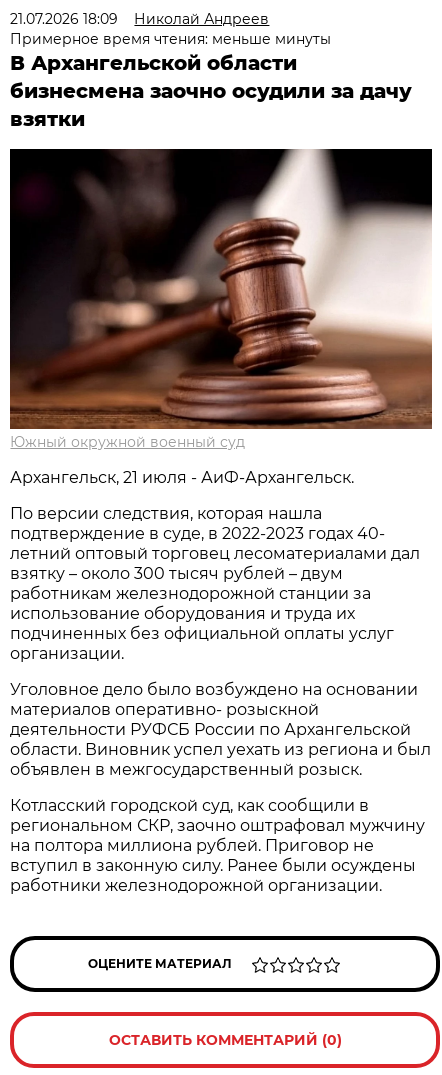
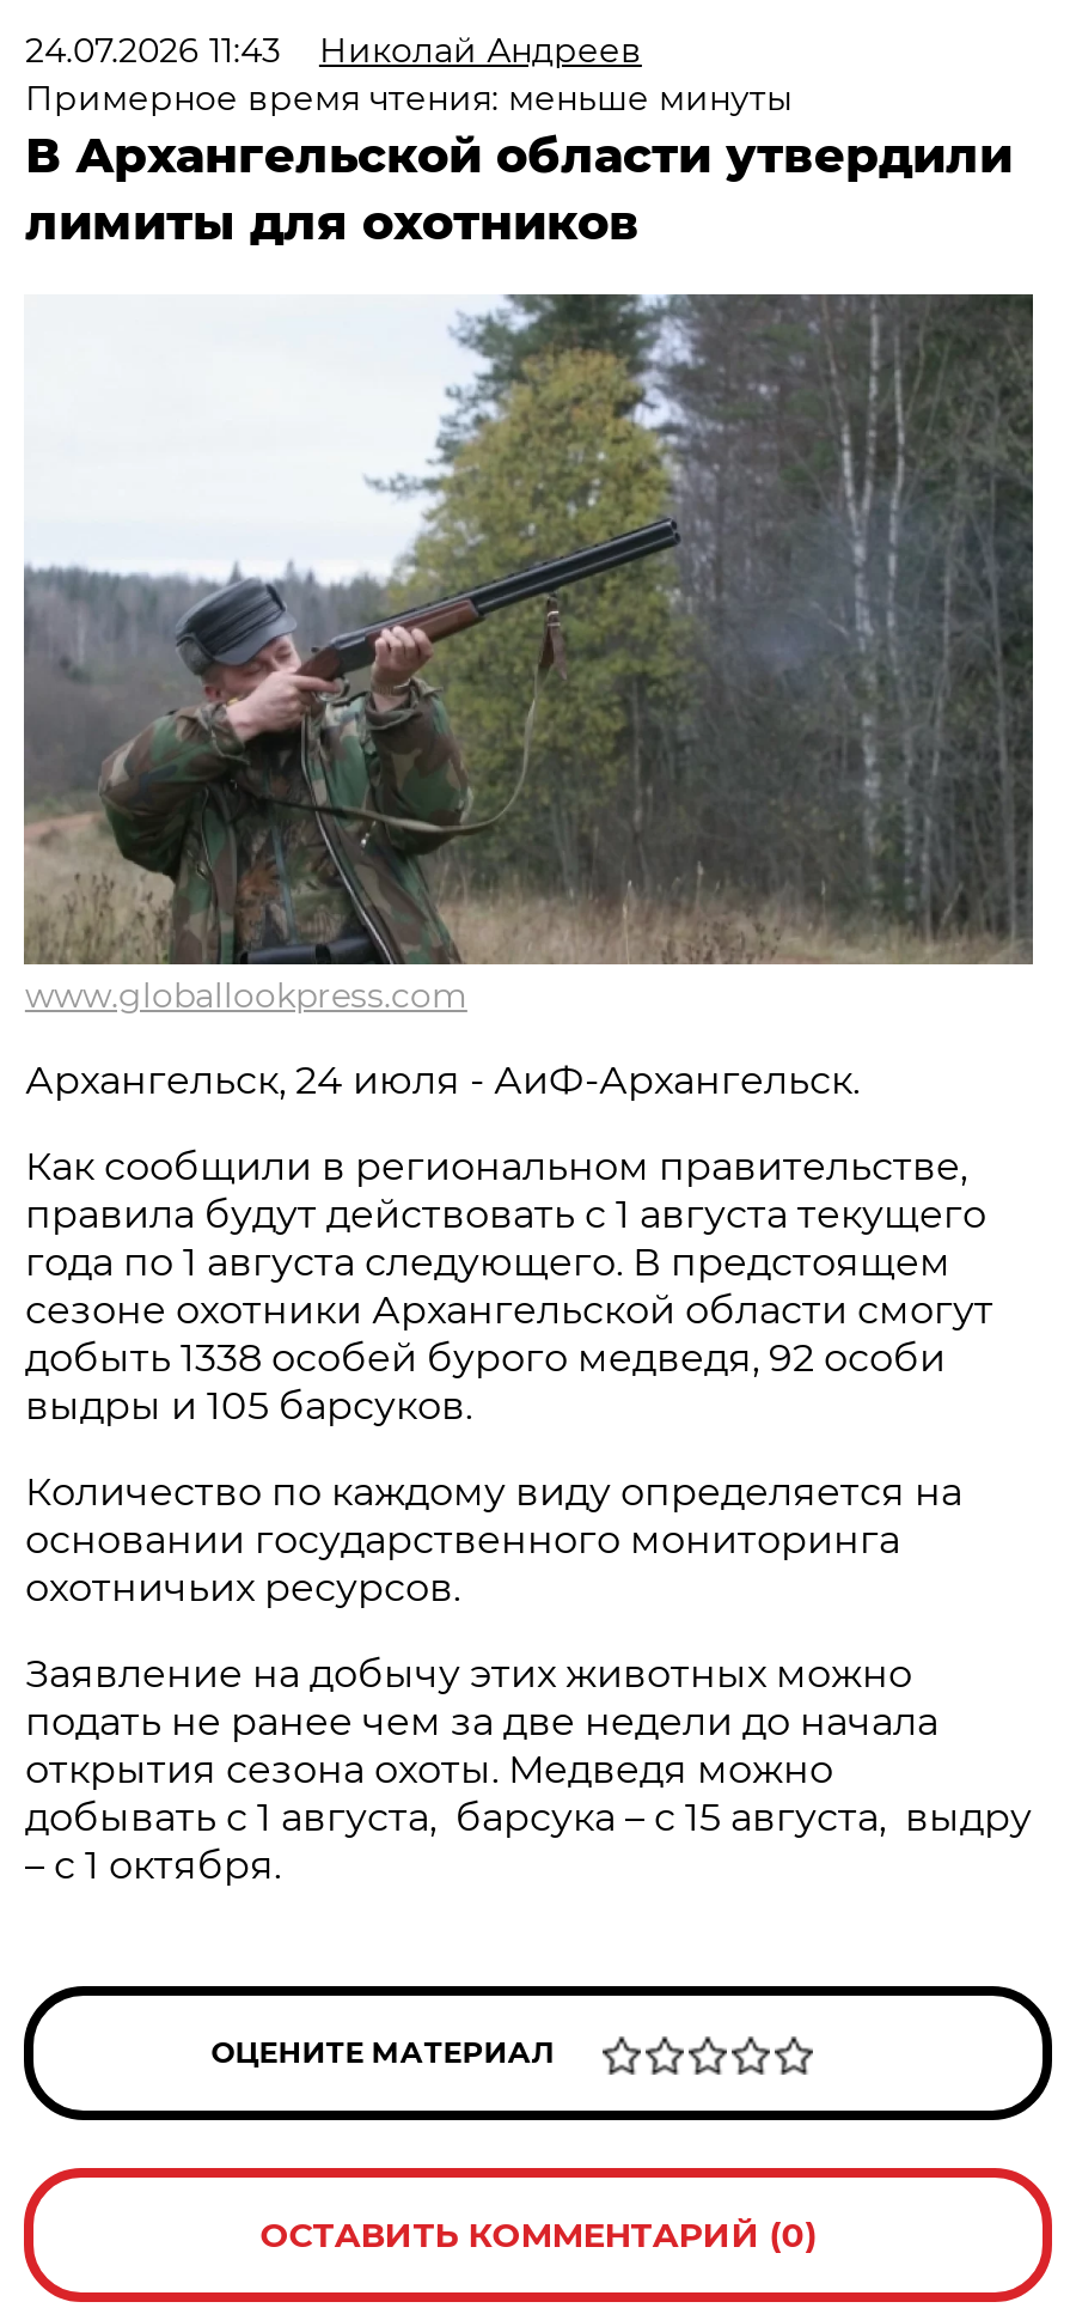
[10,10,269,28] 21.07.2026 18:09 Николай Андреев -> [25,29,642,72] 24.07.2026 11:43 Николай Андреев
[10,51,412,131] В Архангельской области | бизнесмена заочно осудили за дачу | взятки -> [25,127,1012,251] В Архангельской области утвердили | лимиты для охотников
[9,191,433,451] [image] | Южный окружной военный суд -> [22,292,1035,1017] [image] | www.globallookpress.com
[10,468,354,487] Архангельск, 21 июля - АиФ-Архангельск. -> [25,1058,859,1103] Архангельск, 24 июля - АиФ-Архангельск.
[10,504,420,663] По версии следствия, которая нашла | подтверждение в суде, в 2022-2023 годах 40- | летний оптовый торговец лесоматериалами дал | взятку – около 300 тысяч рублей – двум | работникам железнодорожной станции за | использование оборудования и труда их | подчиненных без официальной оплаты услуг | организации. -> [25,1144,993,1429] Как сообщили в региональном правительстве, | правила будут действовать с 1 августа текущего | года по 1 августа следующего. В предстоящем | сезоне охотники Архангельской области смогут | добыть 1338 особей бурого медведя, 92 особи | выдры и 105 барсуков.
[10,680,431,779] Уголовное дело было возбуждено на основании | материалов оперативно- розыскной | деятельности РУФСБ России по Архангельской | области. Виновник успел уехать из региона и был | объявлен в межгосударственный розыск. -> [25,1469,962,1610] Количество по каждому виду определяется на | основании государственного мониторинга | охотничьих ресурсов.
[10,796,425,895] Котласский городской суд, как сообщили в | региональном СКР, заочно оштрафовал мужчину | на полтора миллиона рублей. Приговор не | вступил в законную силу. Ранее были осуждены | работники железнодорожной организации. -> [25,1651,1032,1888] Заявление на добычу этих животных можно | подать не ранее чем за две недели до начала | открытия сезона охоты. Медведя можно | добывать с 1 августа, барсука – с 15 августа, выдру | – с 1 октября.

